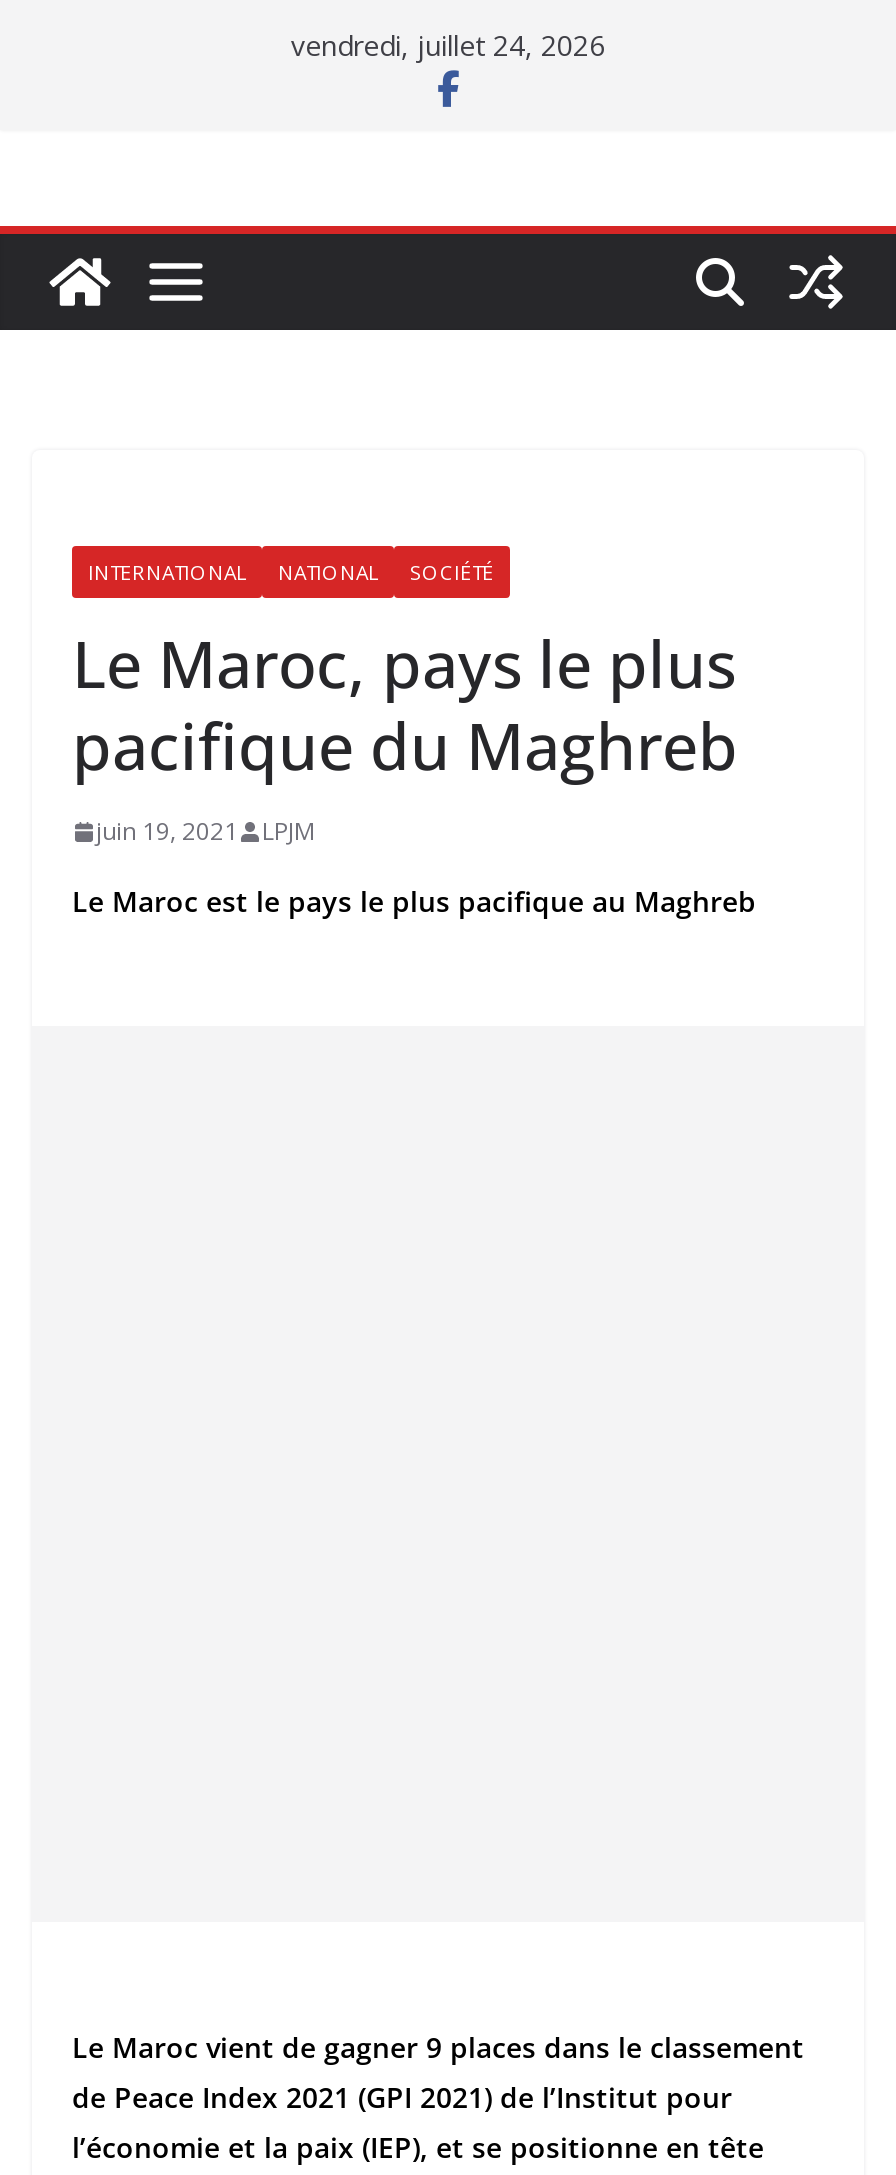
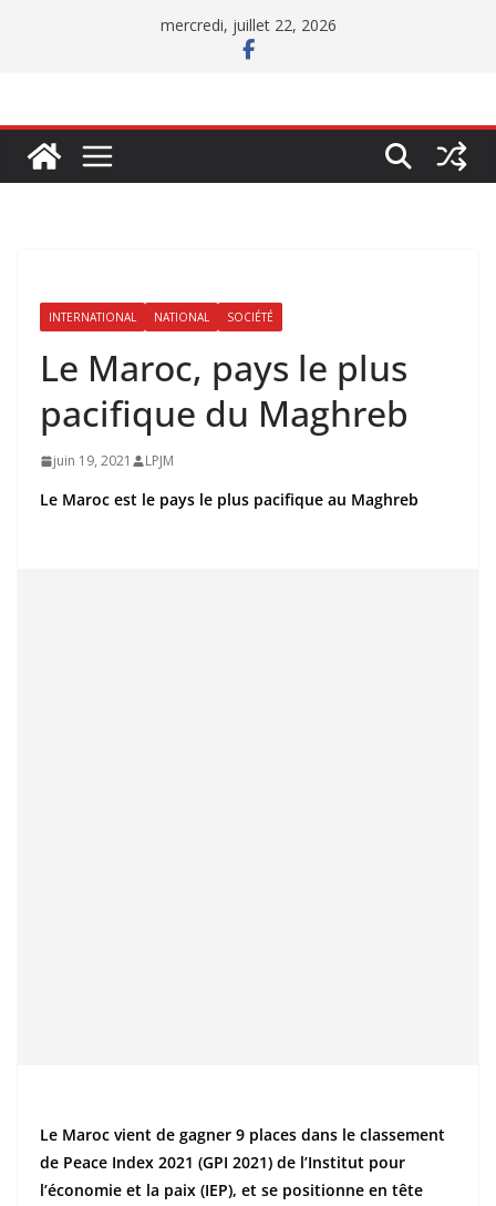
[291,26,605,64] vendredi, juillet 24, 2026 -> [160,14,336,35] mercredi, juillet 22, 2026

